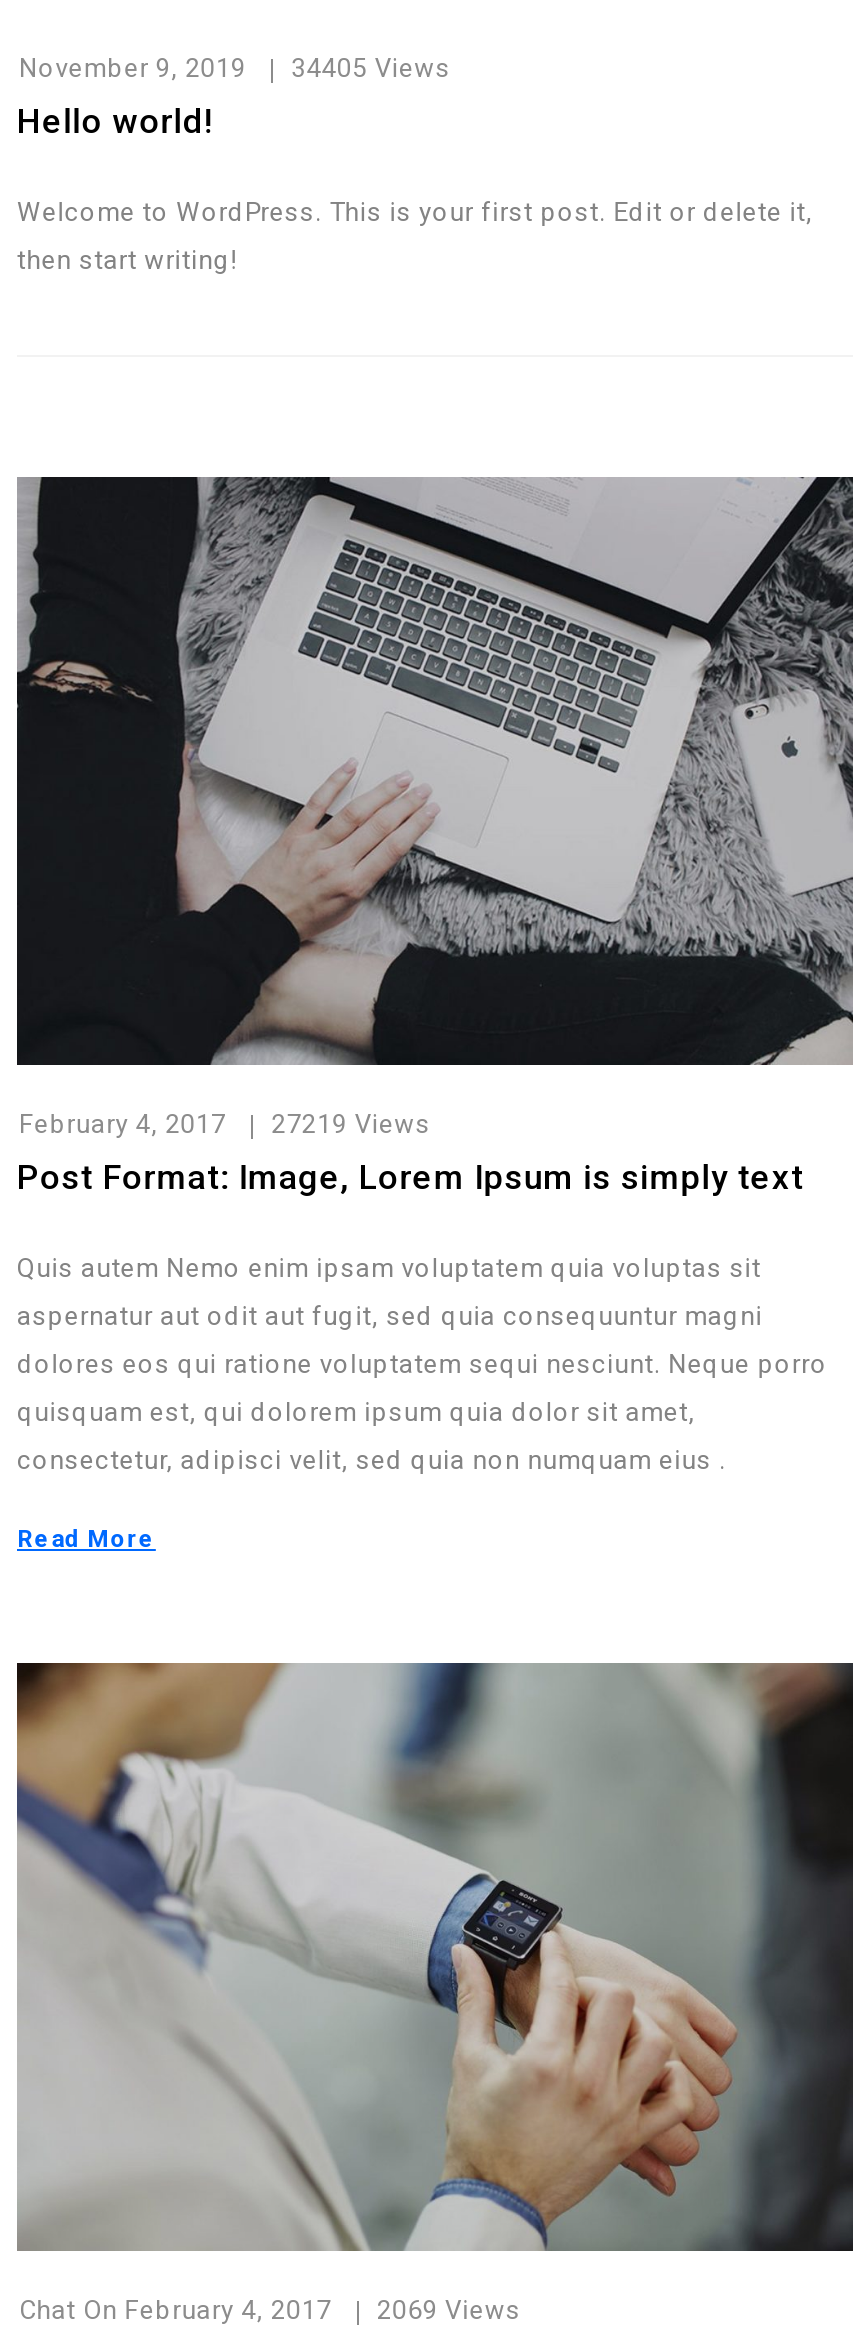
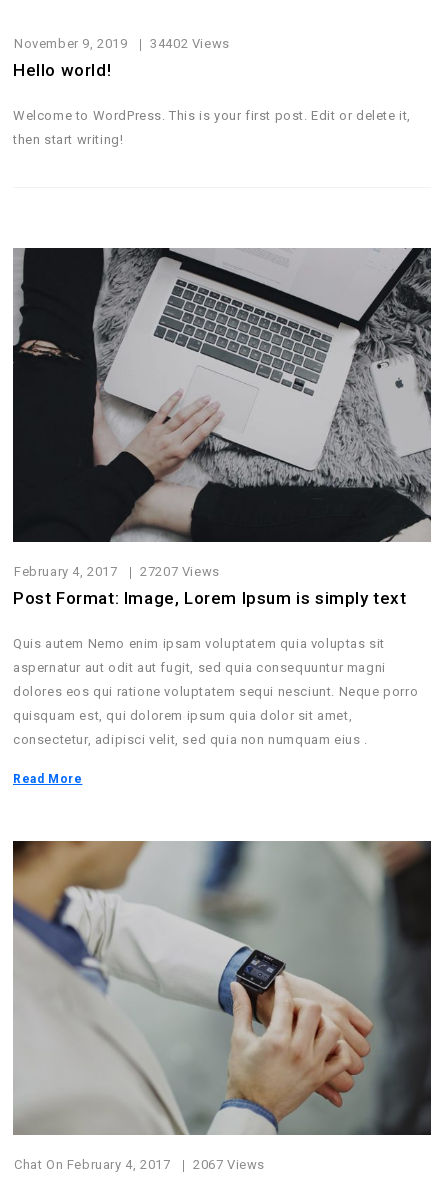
[19,53,451,83] November 9, 2019 34405 Views -> [14,36,230,51] November 9, 2019 34402 Views
[19,1109,431,1139] February 4, 2017 27219 Views -> [14,564,220,579] February 4, 2017 27207 Views
[19,2295,521,2325] Chat On February 4, 2017 2069 Views -> [14,1157,265,1172] Chat On February 4, 2017 2067 Views

